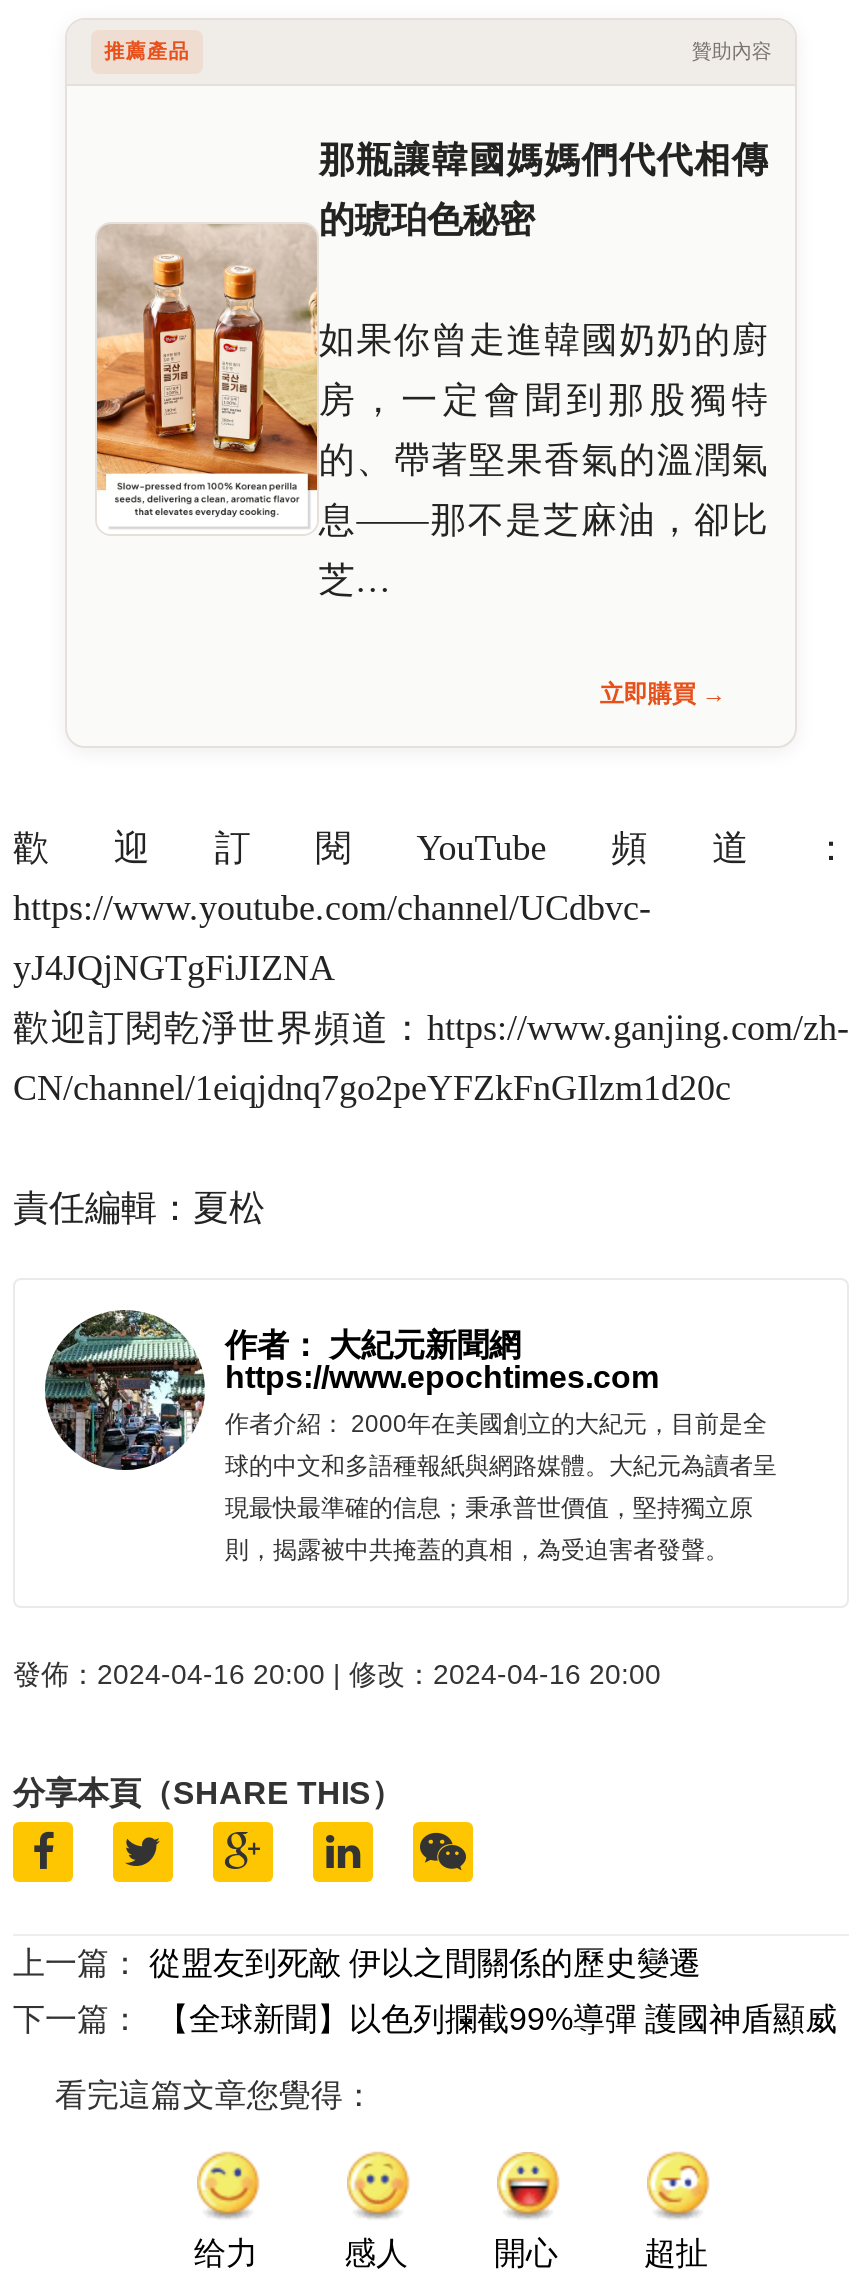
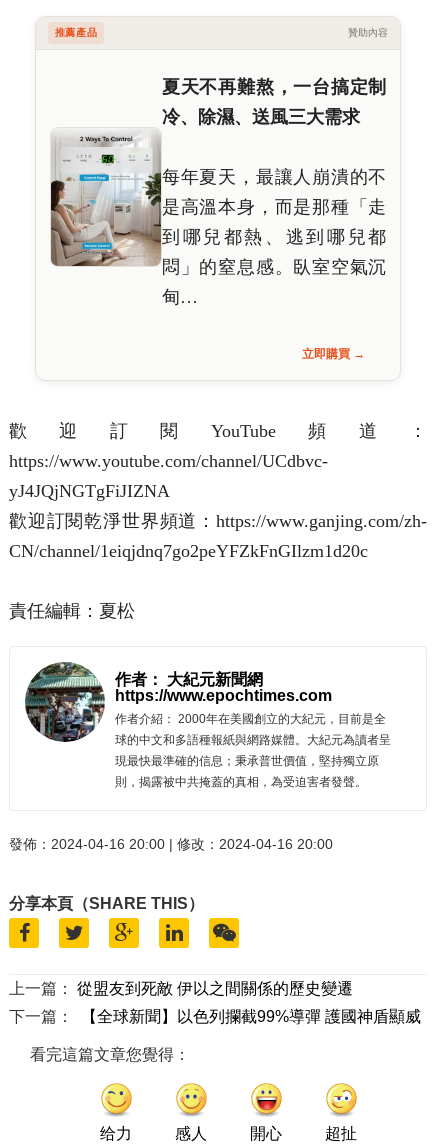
[319,140,768,180] 那瓶讓韓國媽媽們代代相傳 -> [162,77,386,97] 夏天不再難熬，一台搞定制
[95,200,535,518] [image] | 的琥珀色秘密 -> [50,107,360,267] [image] | 冷、除濕、送風三大需求
[319,320,768,360] 如果你曾走進韓國奶奶的廚 -> [162,167,386,187] 每年夏天，最讓人崩潰的不
[319,380,768,420] 房，一定會聞到那股獨特 -> [162,197,386,217] 是高溫本身，而是那種「走
[319,440,768,480] 的、帶著堅果香氣的溫潤氣 -> [162,227,386,247] 到哪兒都熱、逃到哪兒都
[319,500,768,540] 息——那不是芝麻油，卻比 -> [162,257,386,277] 悶」的窒息感。臥室空氣沉
[319,560,391,600] 芝… -> [162,287,198,307] 甸…

